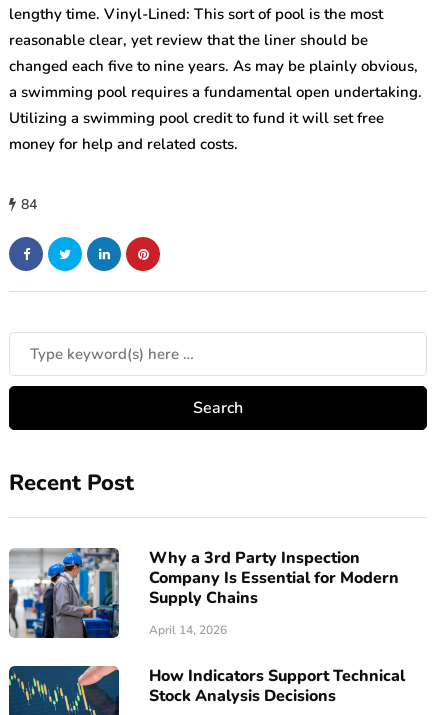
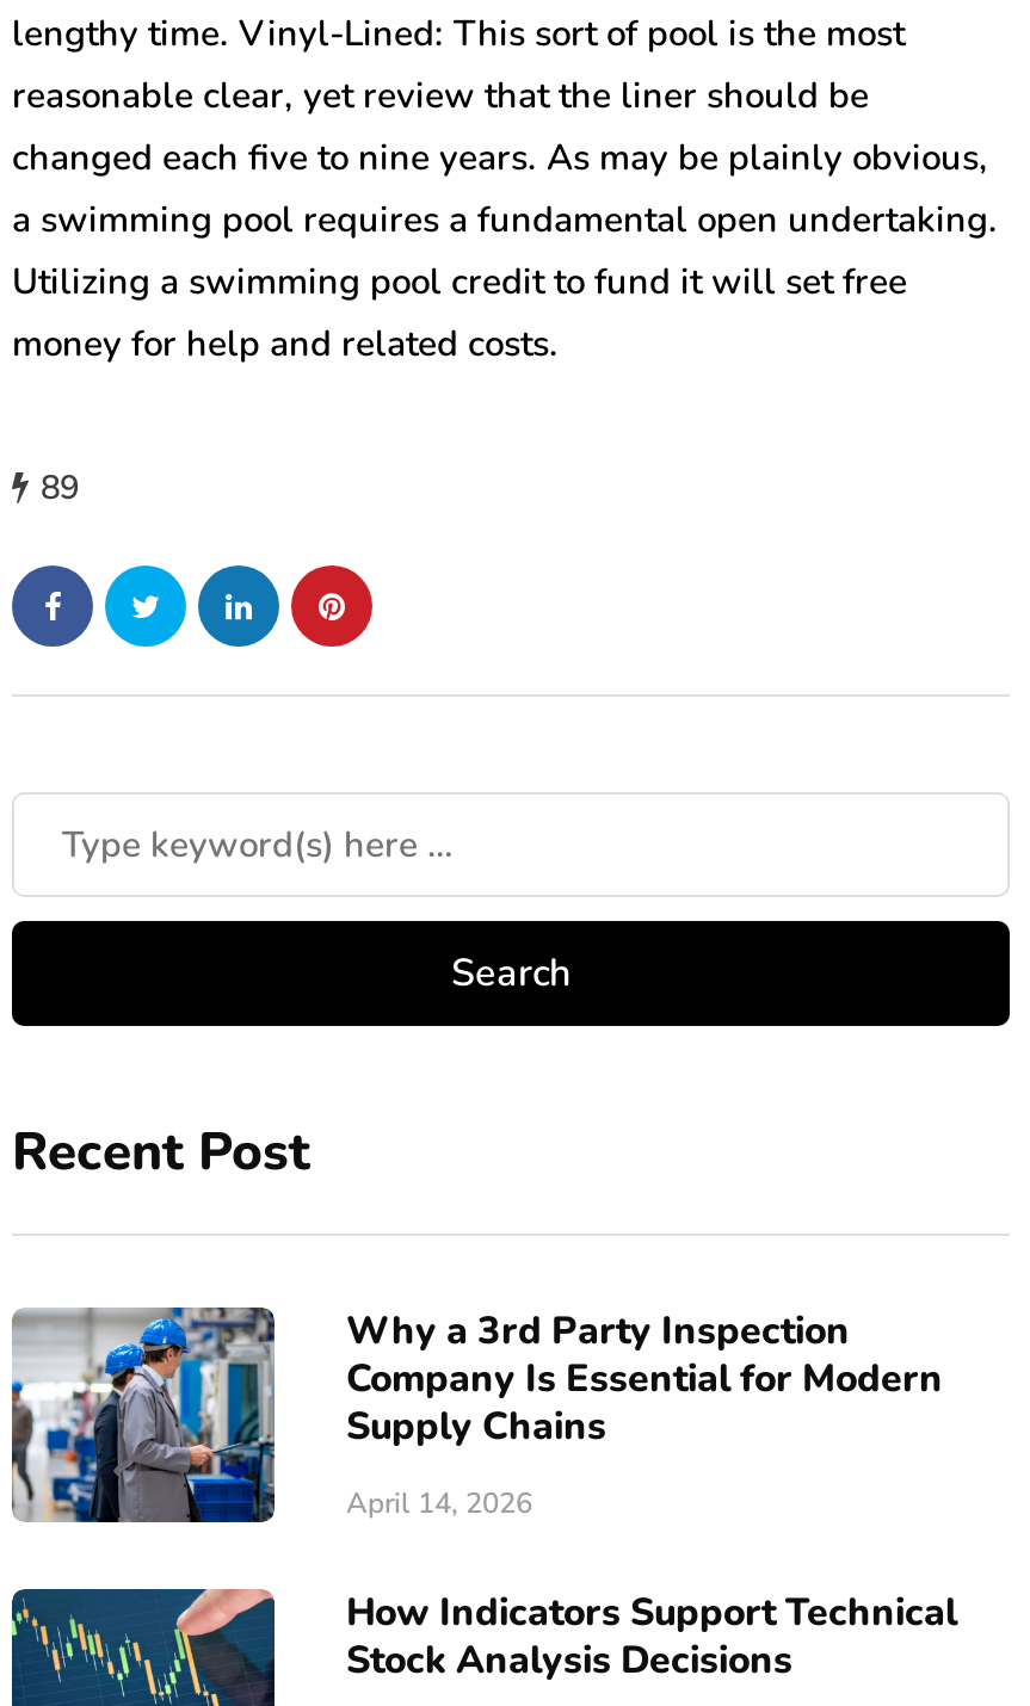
[21,195,37,214] 84 -> [41,466,79,511] 89

